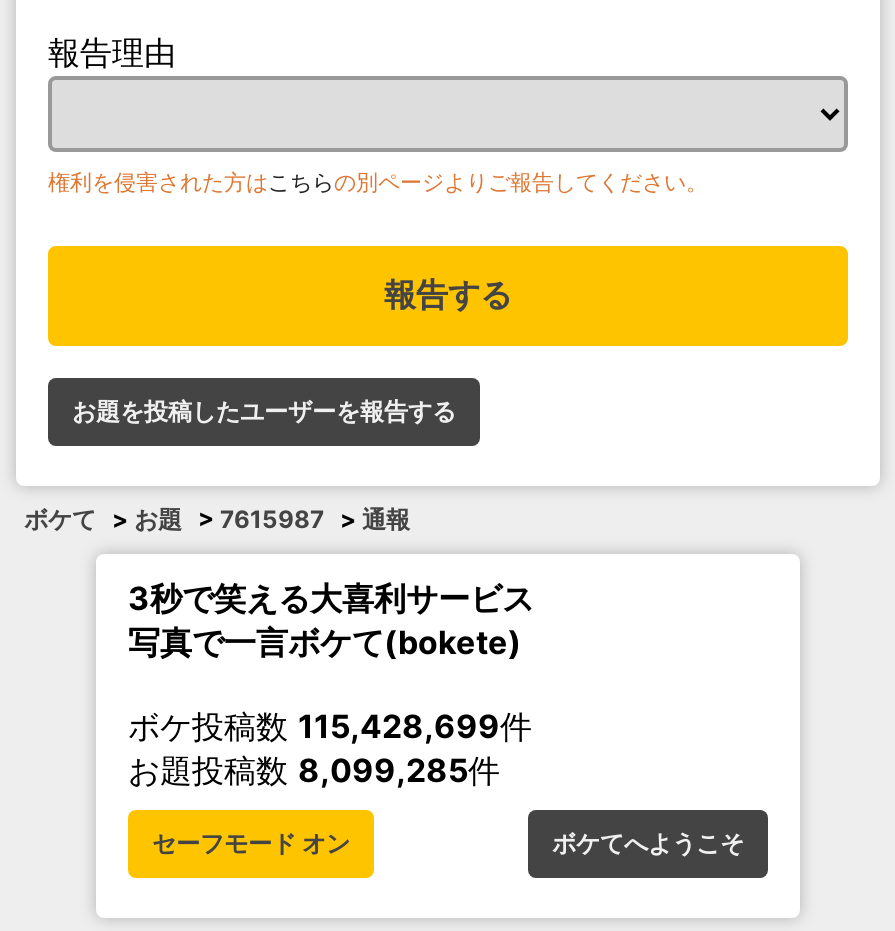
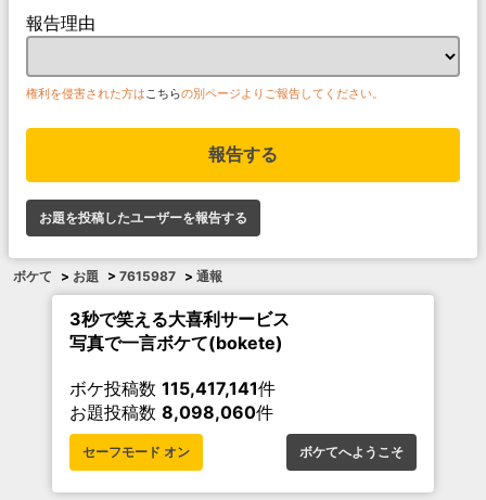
[128,706,532,746] ボケ投稿数115,428,699件 -> [69,378,276,399] ボケ投稿数115,417,141件
[128,750,500,790] お題投稿数8,099,285件 -> [69,402,273,423] お題投稿数8,098,060件

